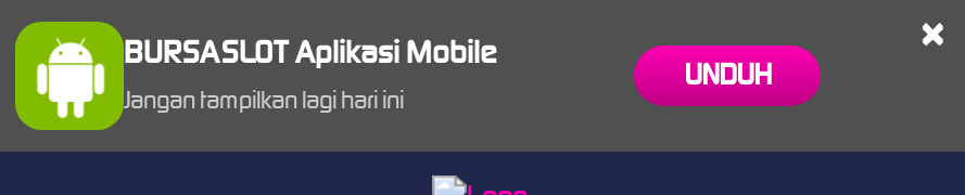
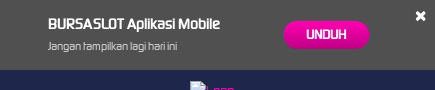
[13,19,126,132] [image] -> none

